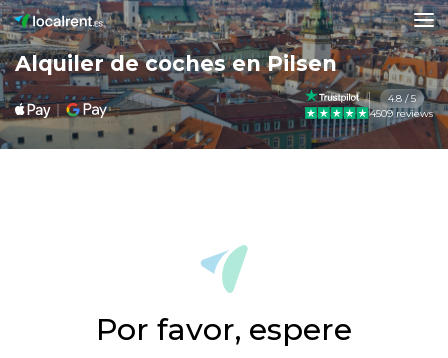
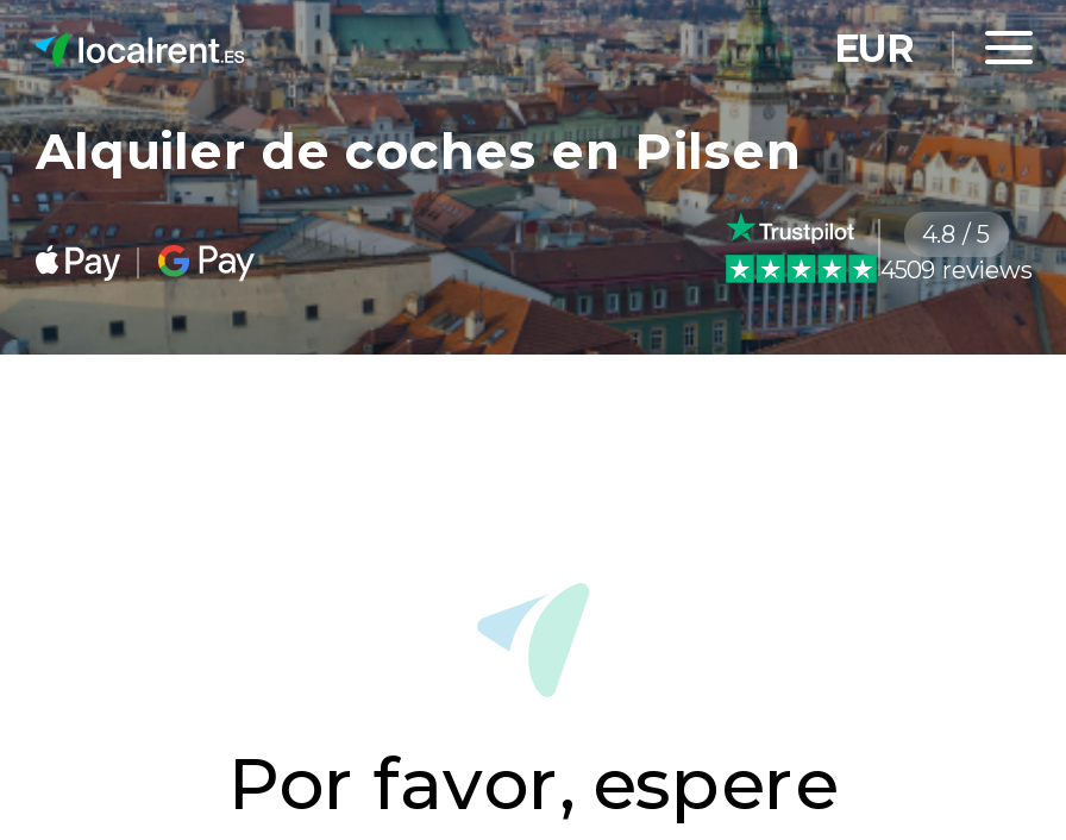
none -> [834,26,913,71] EUR

